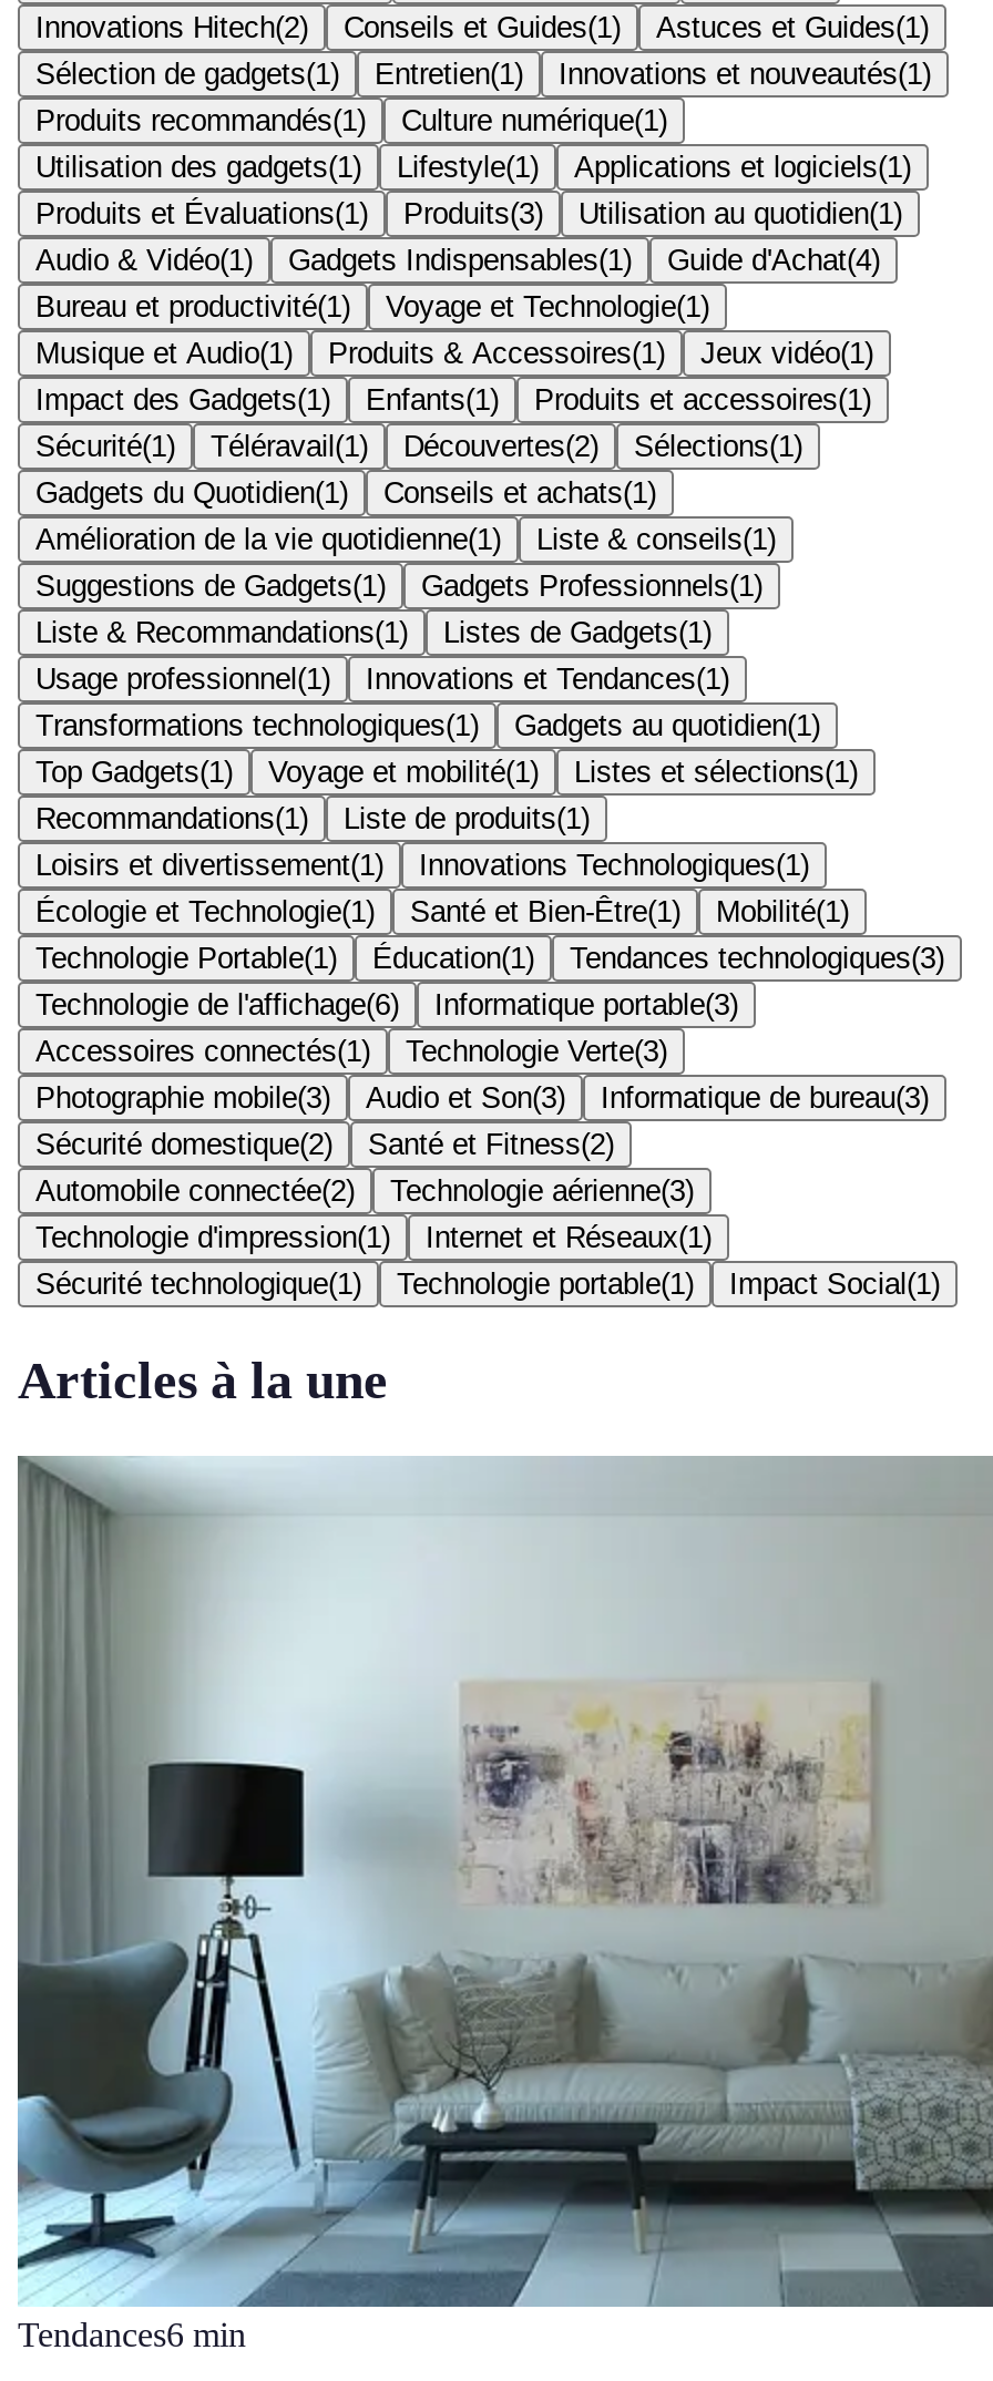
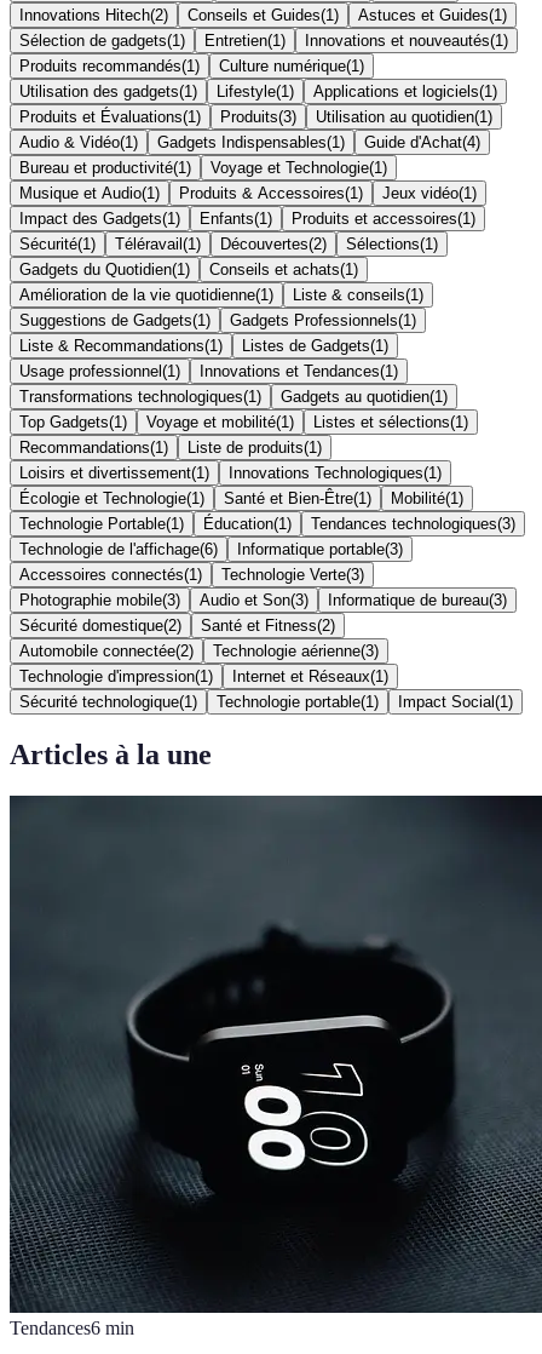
[16,1456,986,2309] [image] -> [8,794,538,1314] [image]

